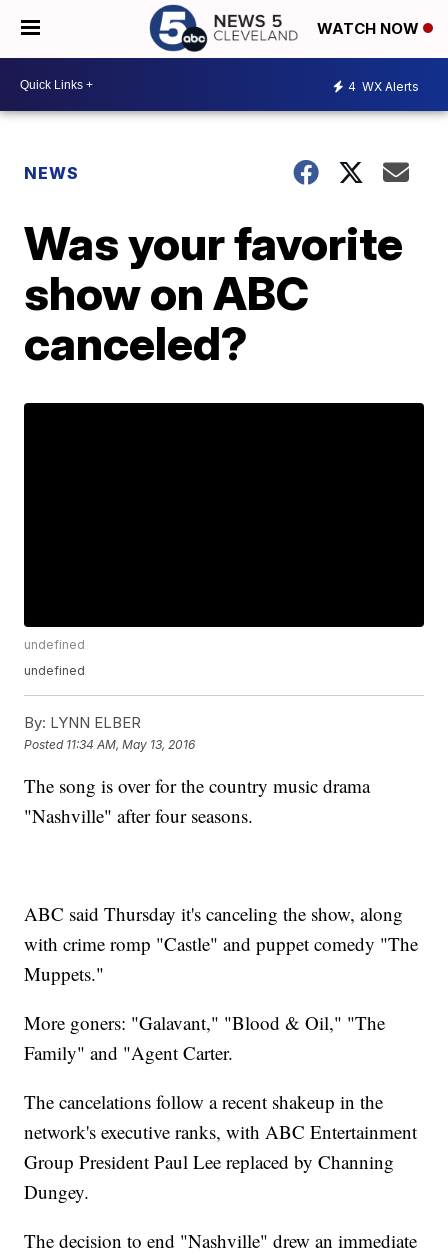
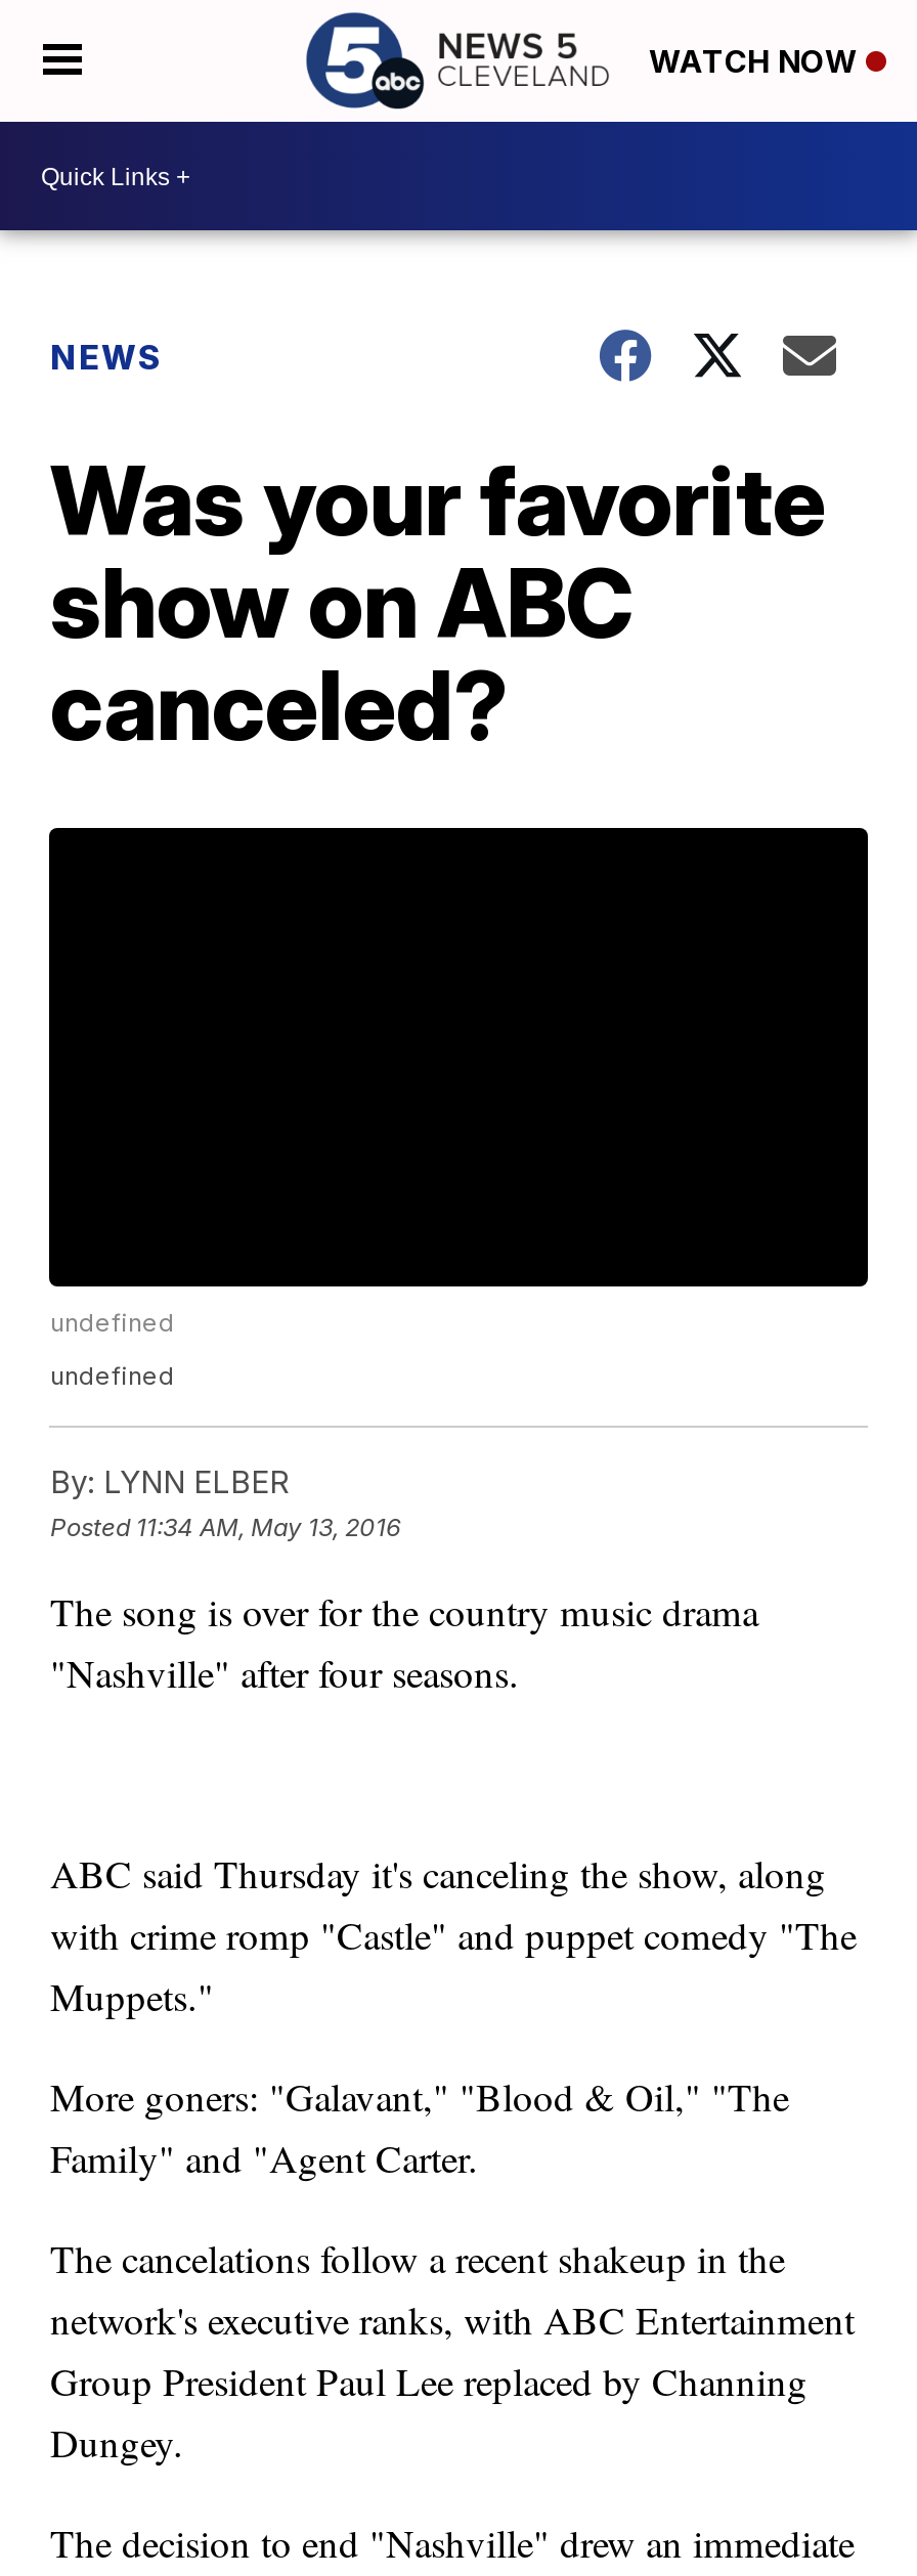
[348,78,419,93] 4 WX Alerts -> none

